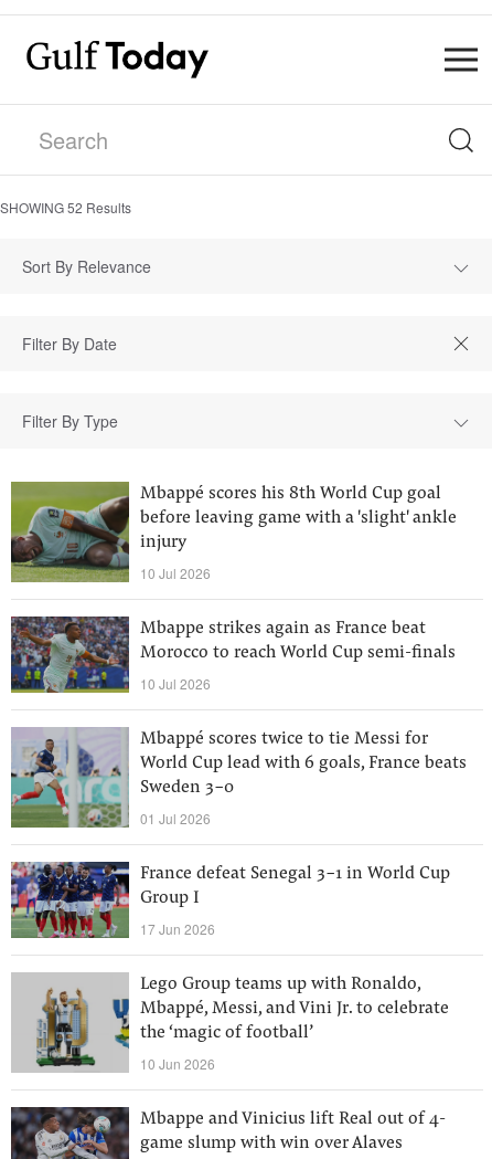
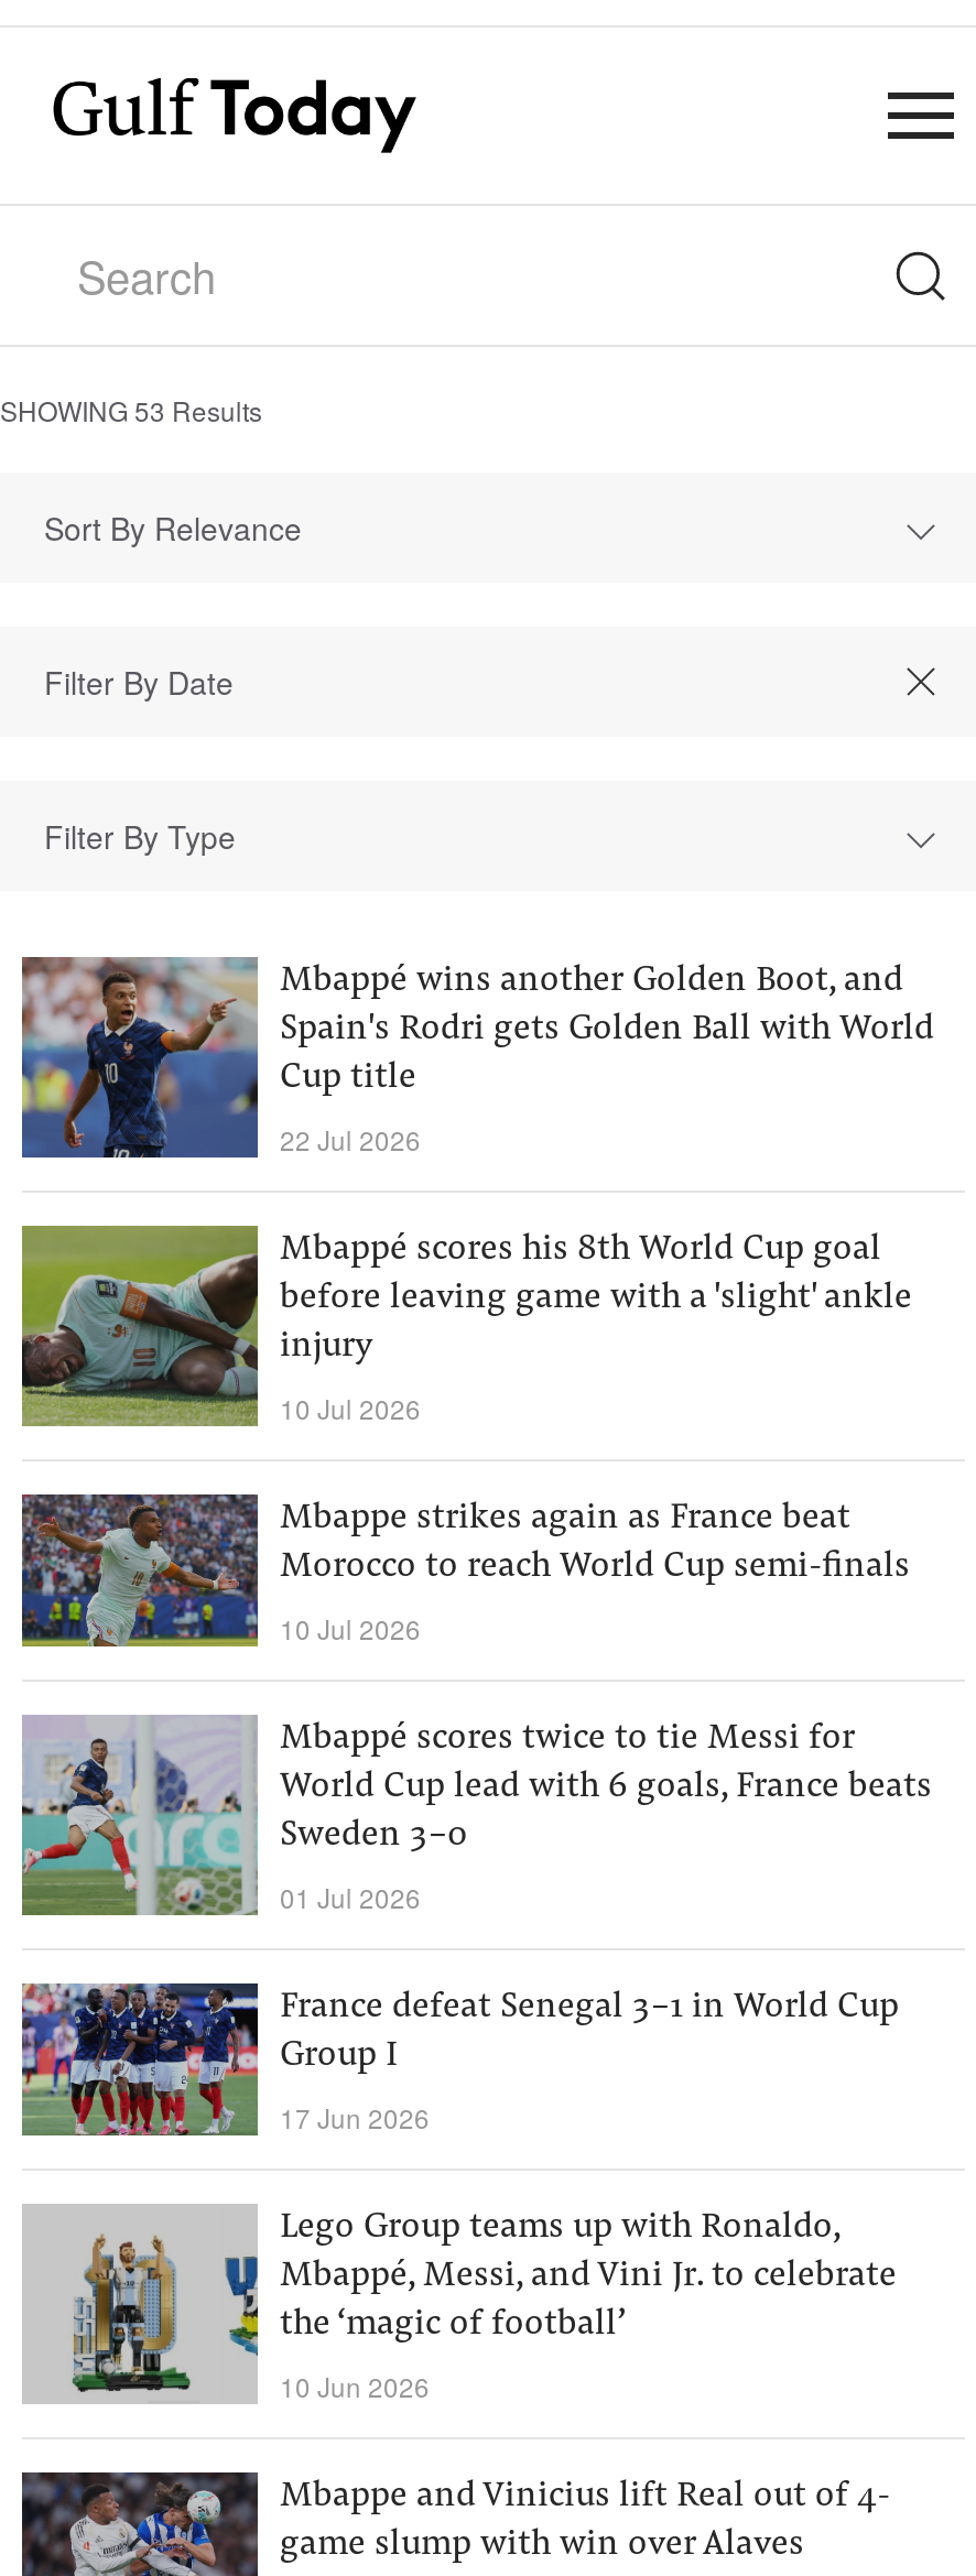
[0,198,131,217] SHOWING 52 Results -> [0,391,262,428] SHOWING 53 Results
none -> [20,957,934,1160] [image] | Mbappé wins another Golden Boot, and | Spain's Rodri gets Golden Ball with World | Cup title | 22 Jul 2026

